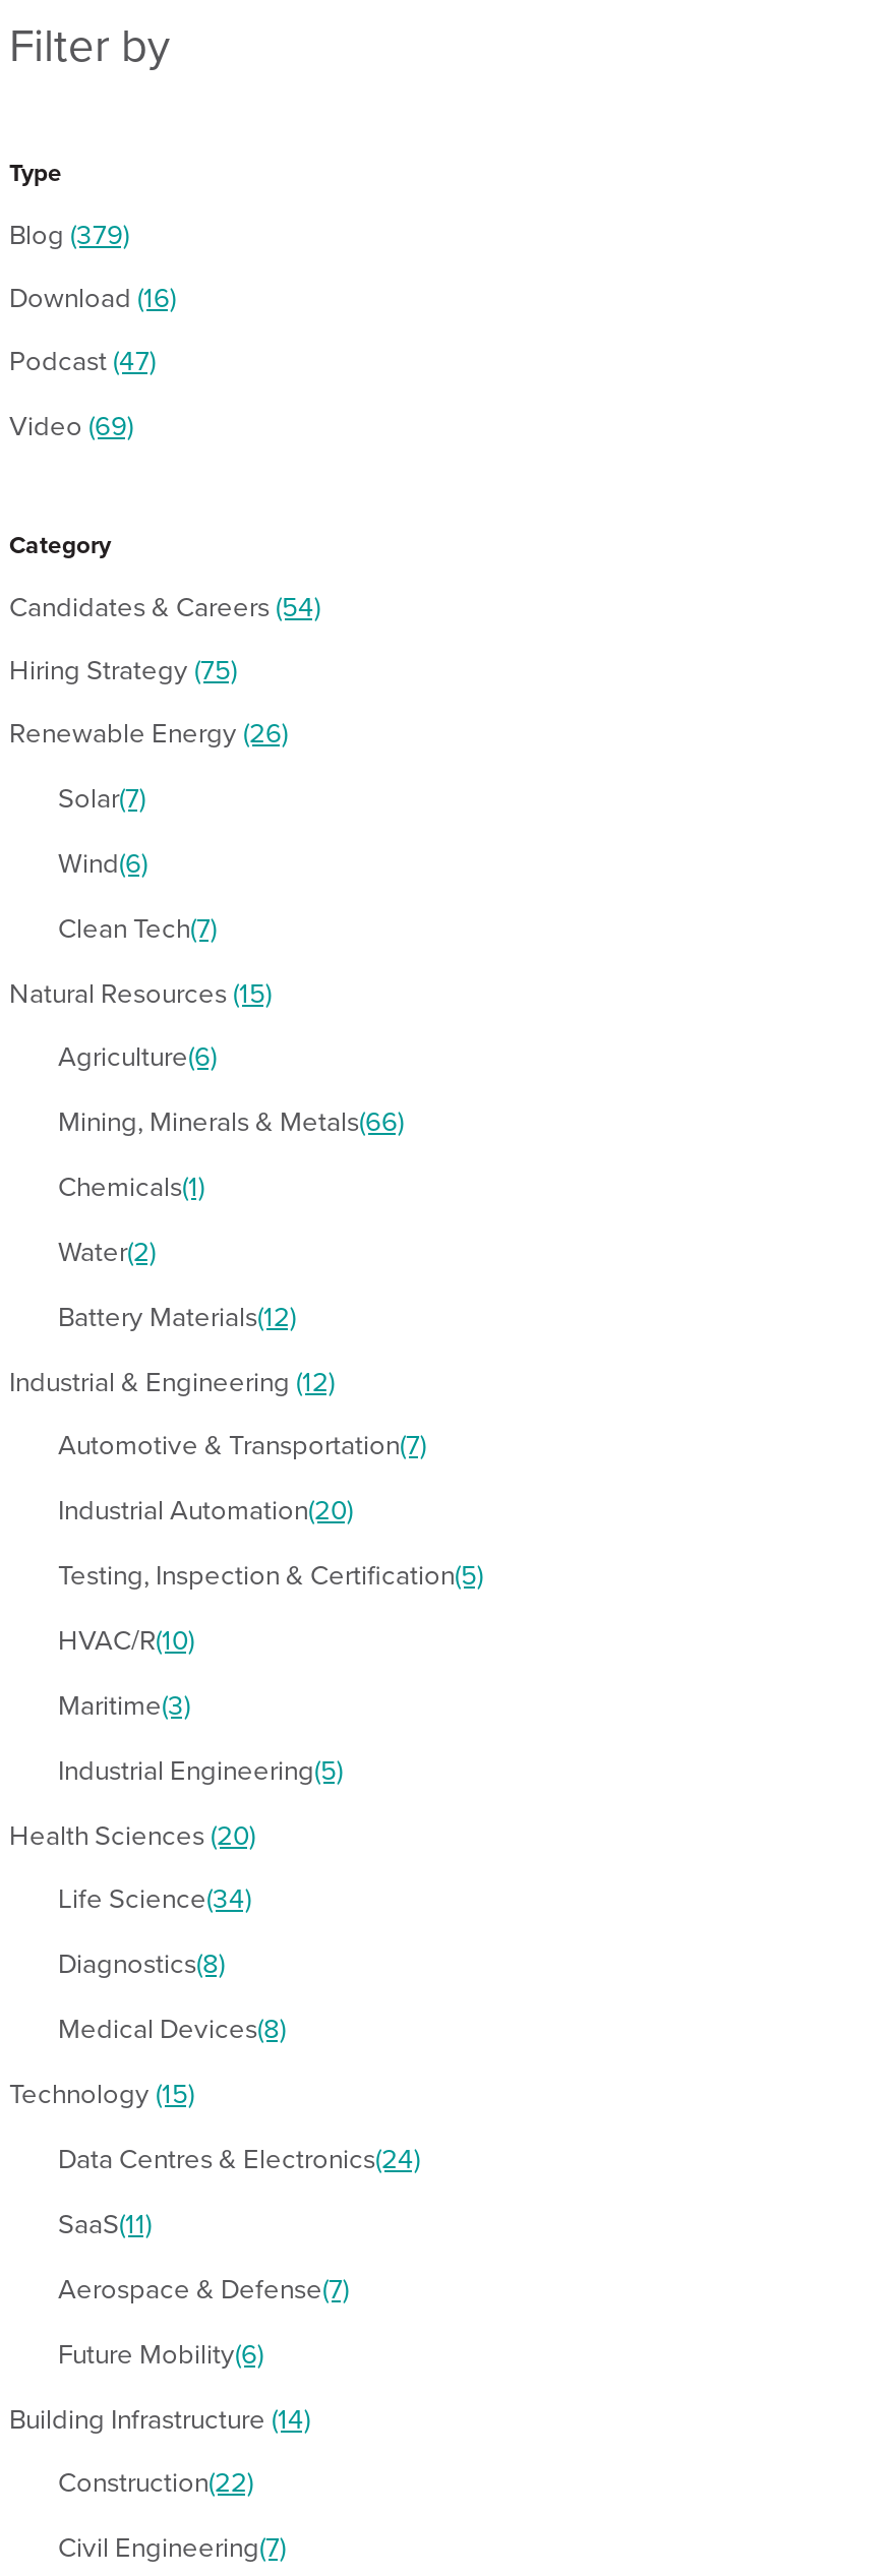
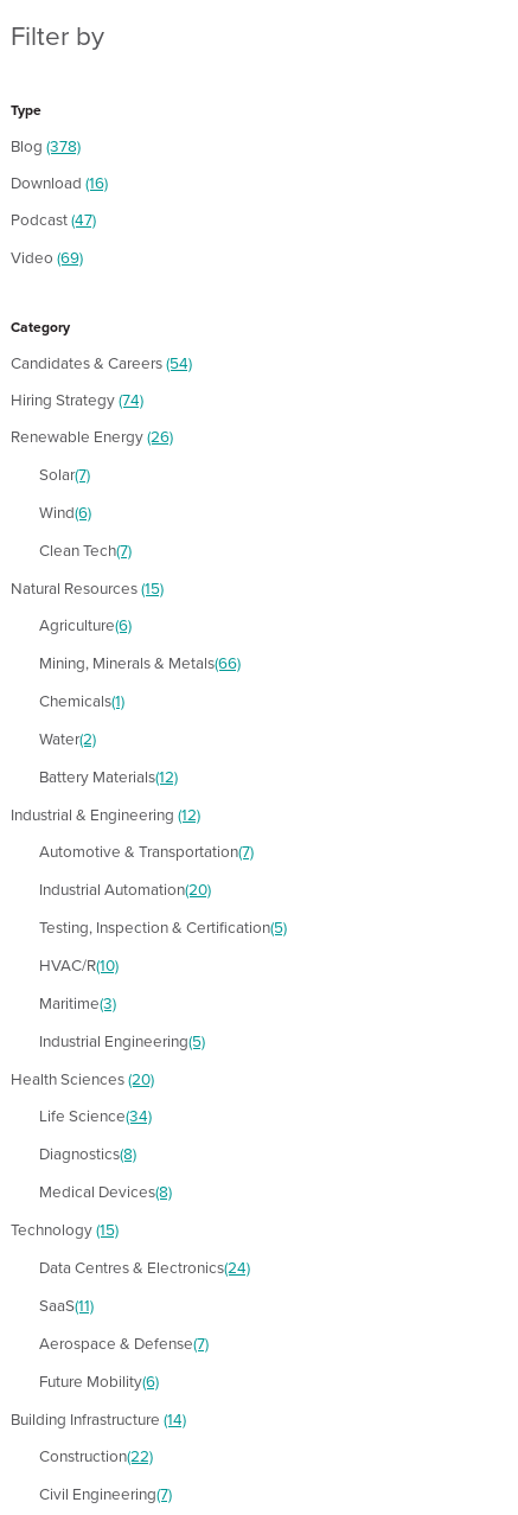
[9,214,129,254] Blog (379) -> [11,134,81,158] Blog (378)
[9,649,237,690] Hiring Strategy (75) -> [11,388,143,412] Hiring Strategy (74)

